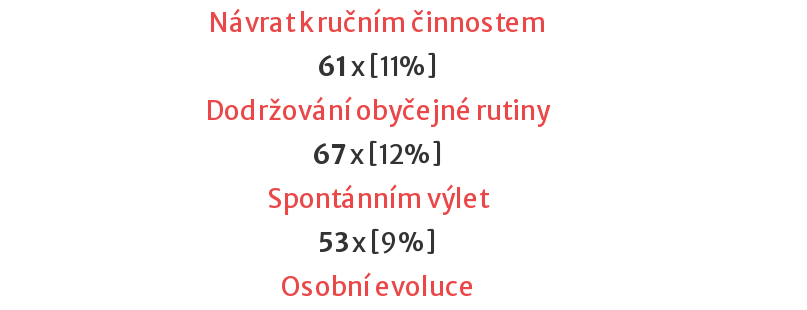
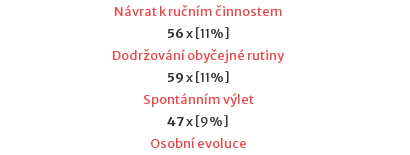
[317,49,439,83] 61 x [11%] -> [166,25,229,42] 56 x [11%]
[312,137,444,171] 67x [12%] -> [166,69,229,86] 59x [11%]
[318,225,438,259] 53x [9%] -> [167,113,229,130] 47x [9%]

